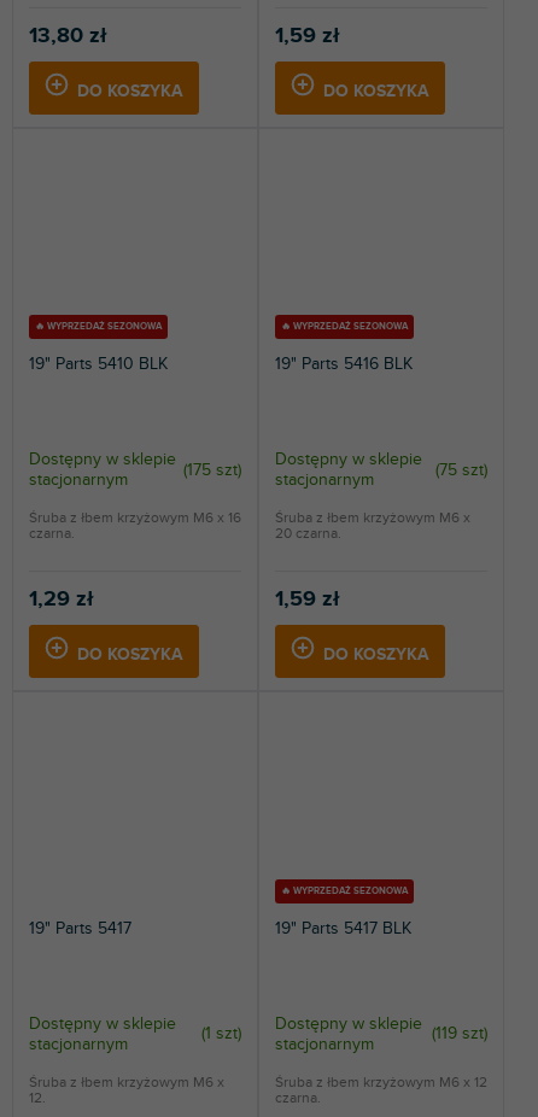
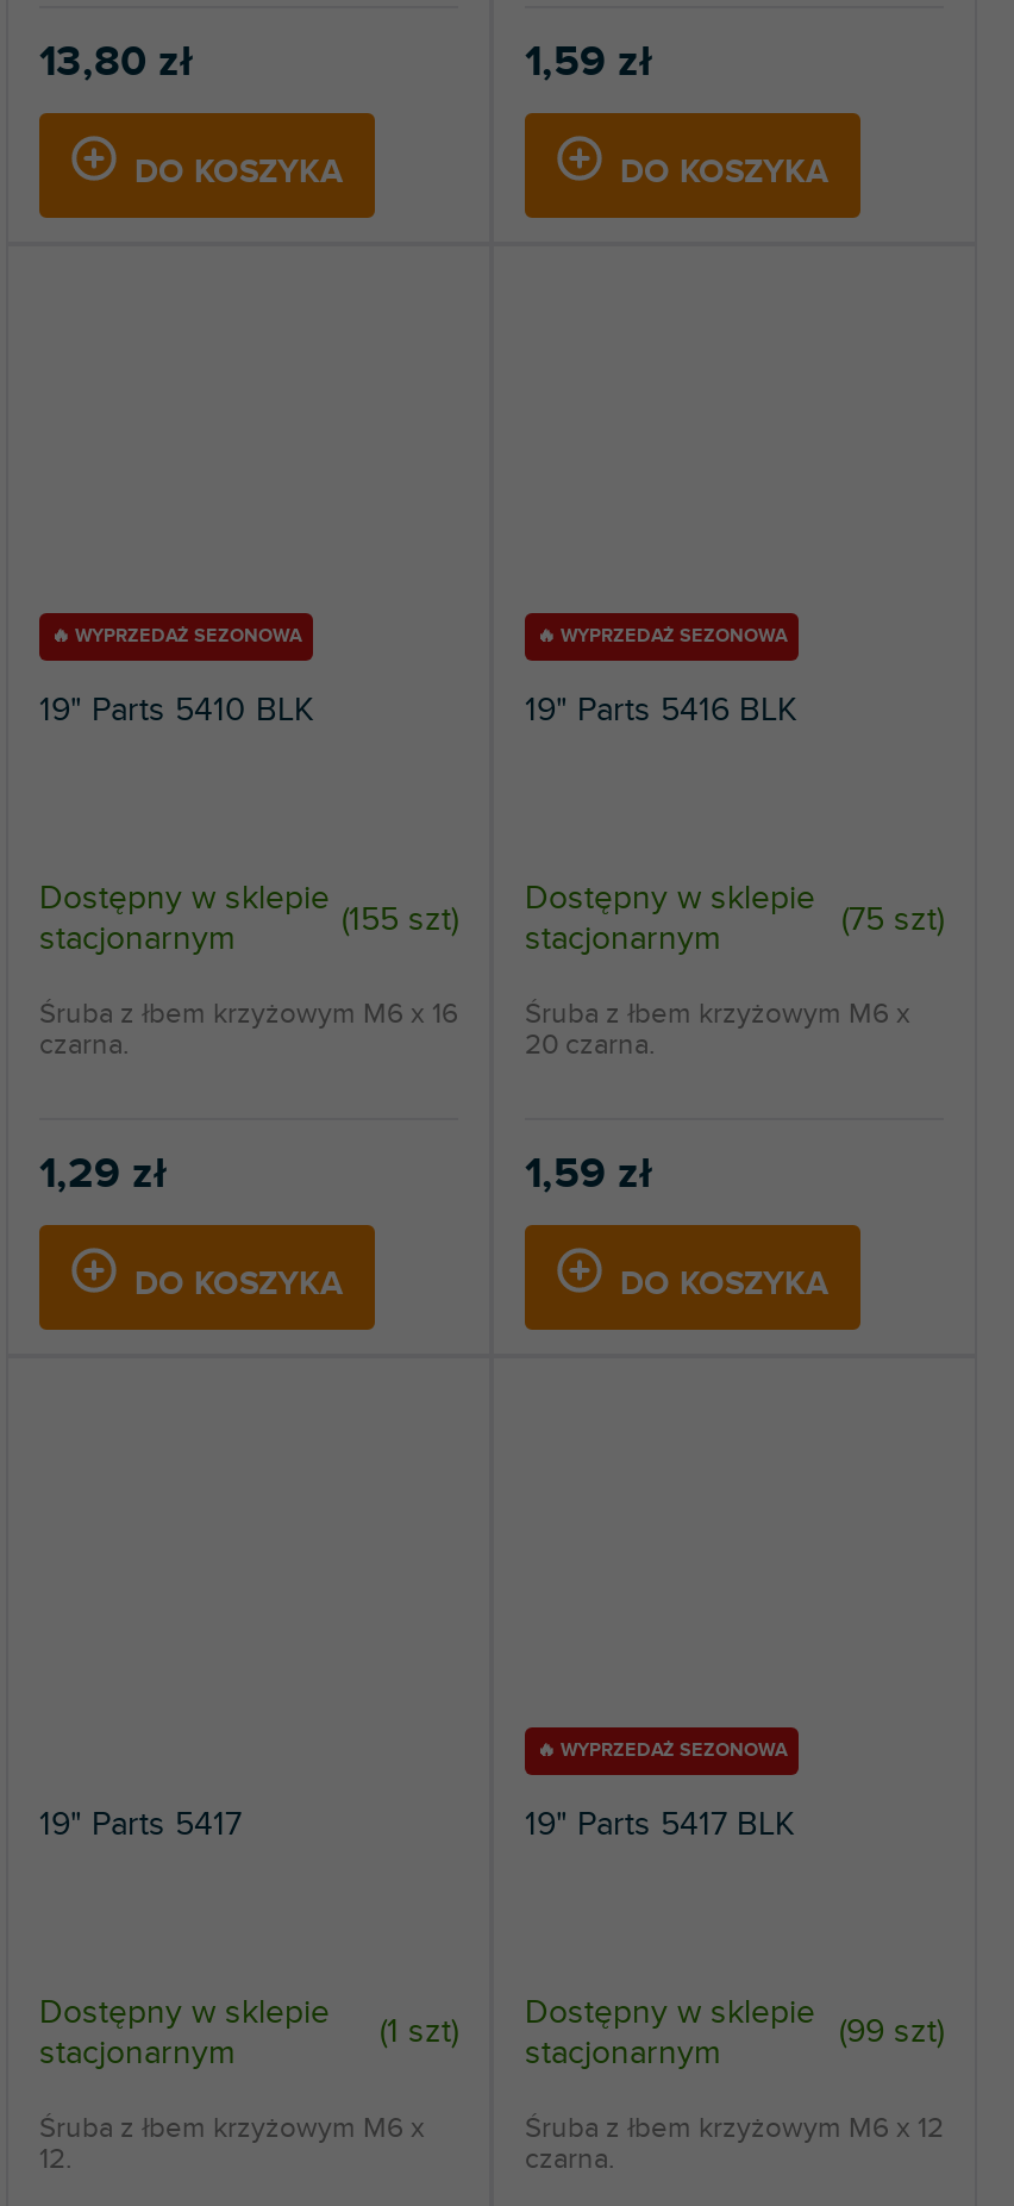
[29,449,487,490] Dostępny w sklepie (175 szt) Dostępny w sklepie stacjonarnym (75 szt) -> [39,879,944,960] Dostępny w sklepie (155 szt) Dostępny w sklepie stacjonarnym (75 szt)
[29,1013,487,1054] Dostępny w sklepie (1 szt) Dostępny w sklepie stacjonarnym (119 szt) -> [39,1991,944,2072] Dostępny w sklepie (1 szt) Dostępny w sklepie stacjonarnym (99 szt)

